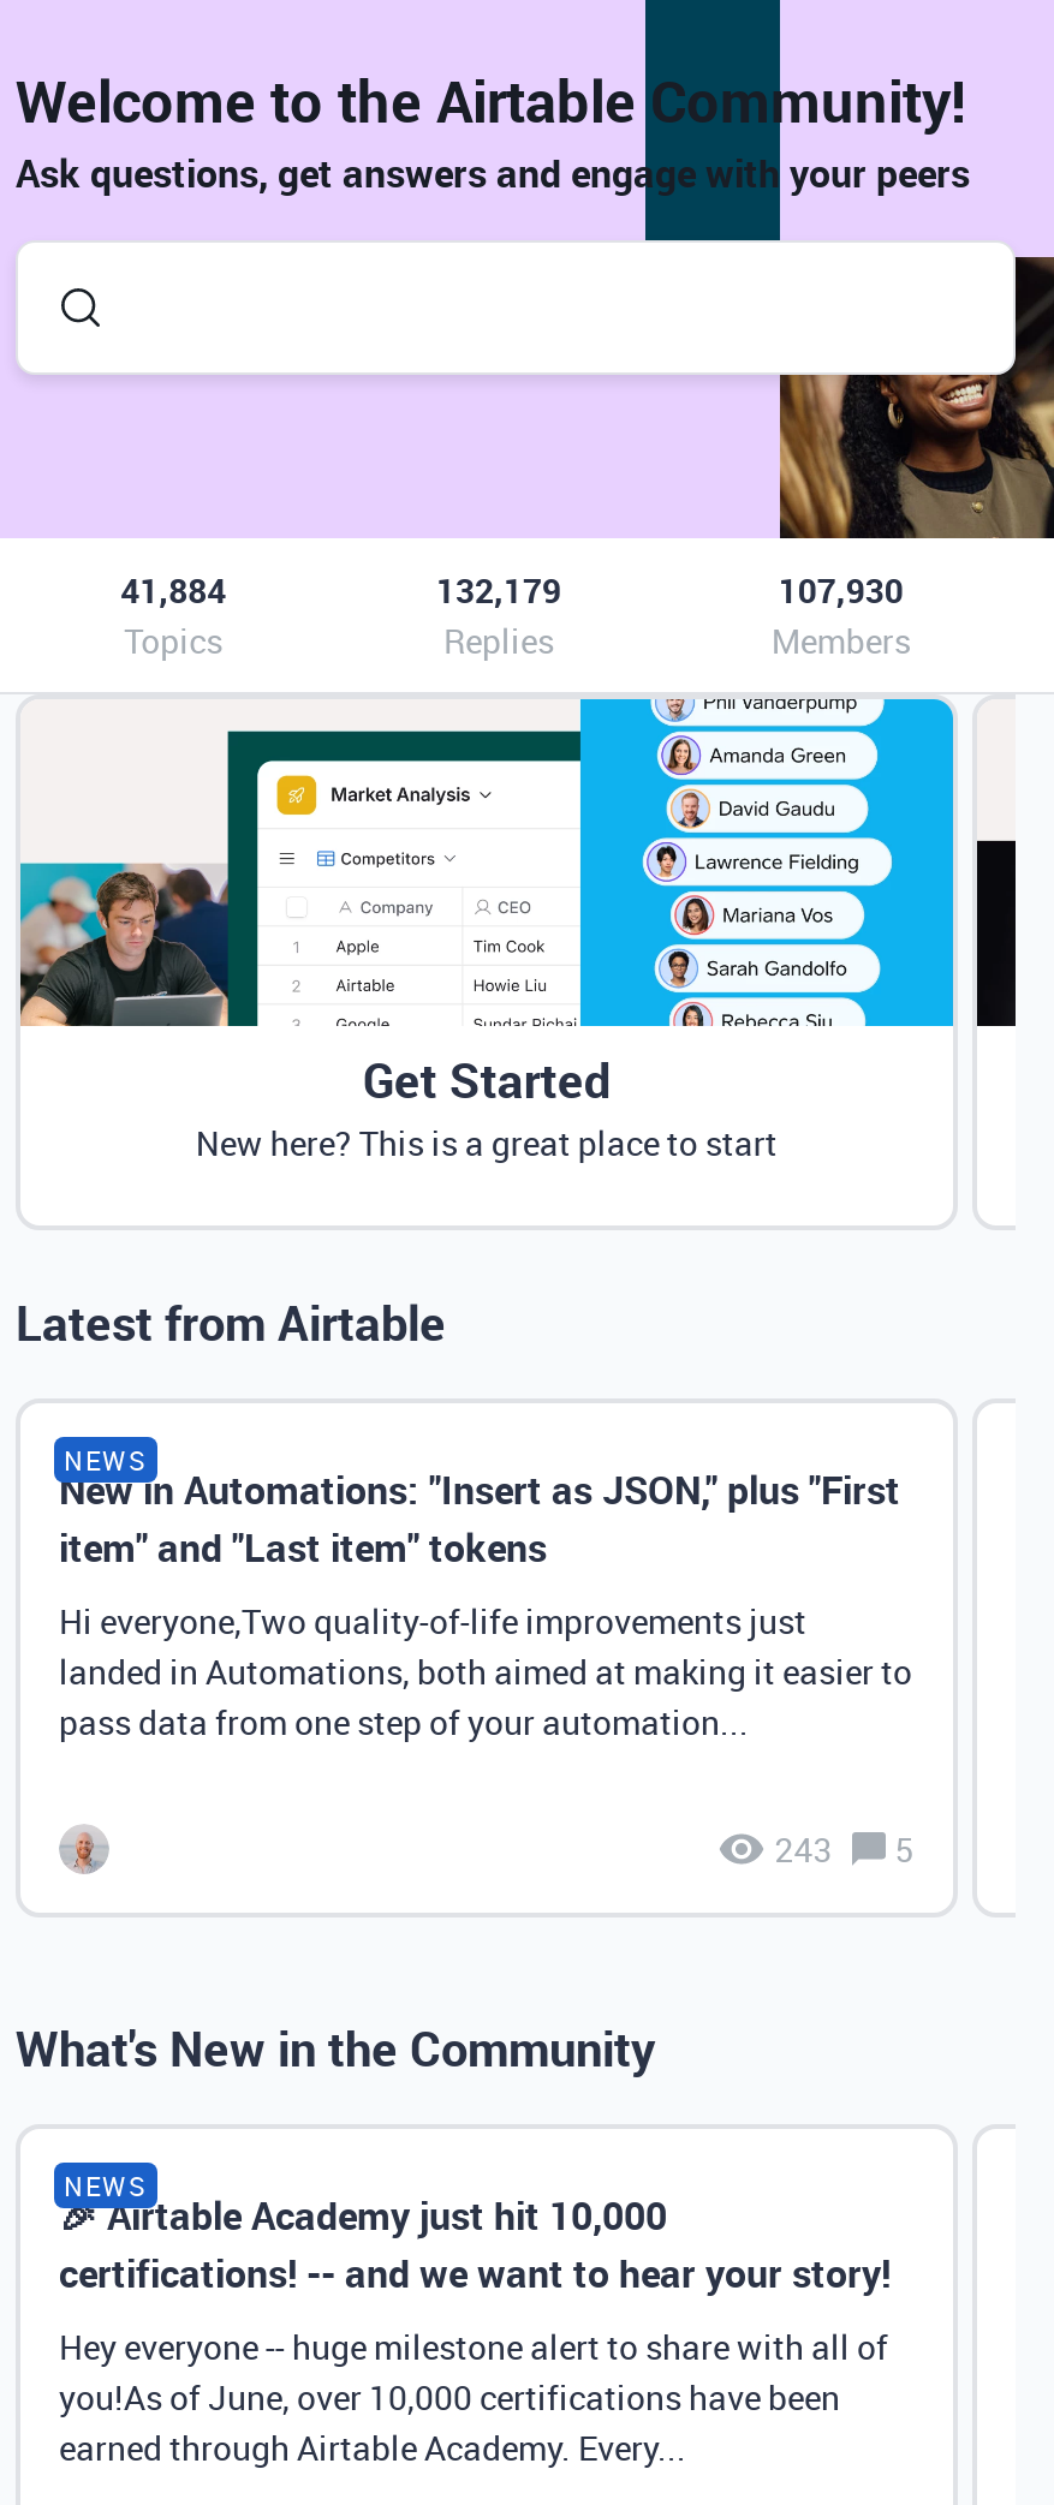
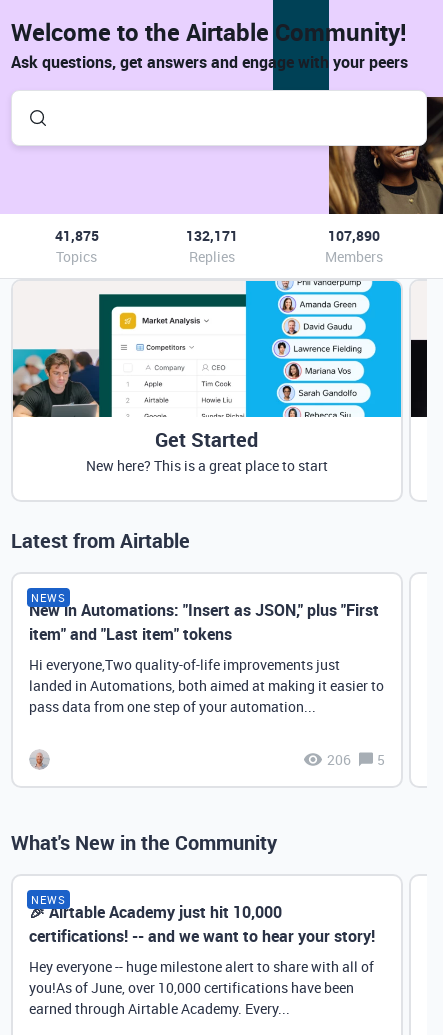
[121,567,226,613] 41,884 -> [55,226,99,245] 41,875
[436,567,561,613] 132,179 -> [186,226,238,245] 132,171
[778,567,903,613] 107,930 -> [328,226,380,245] 107,890
[775,1826,914,1872] 243 5 -> [327,750,385,769] 206 5

